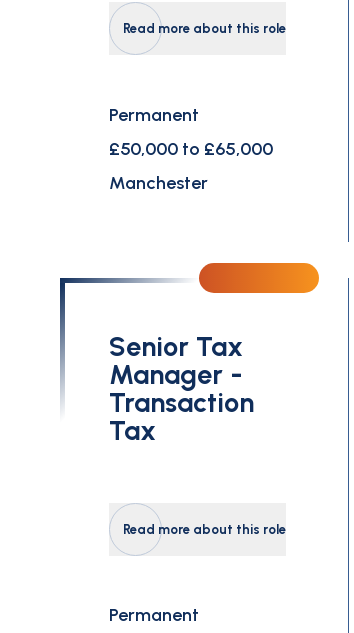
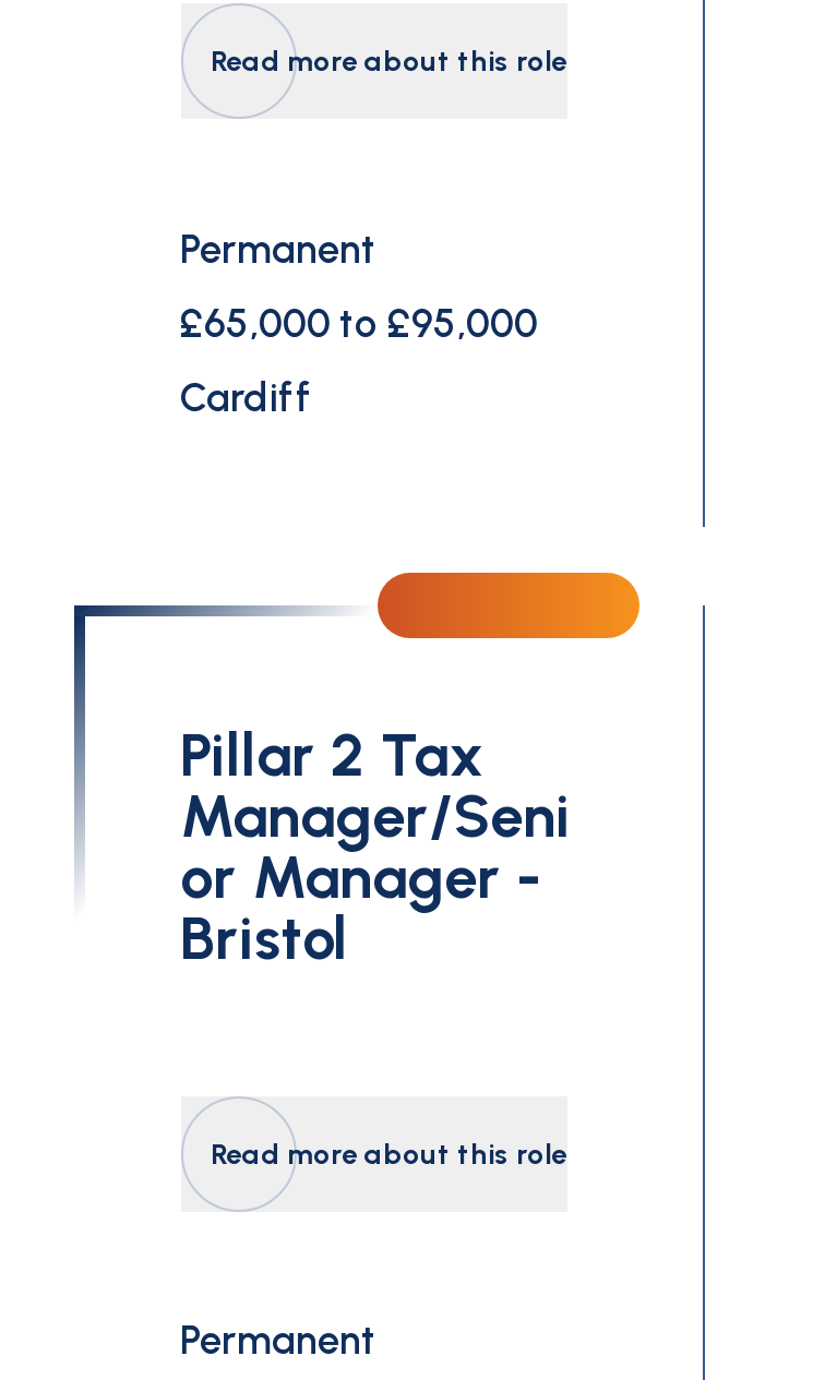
[108,138,272,160] £50,000 to £65,000 -> [180,299,538,347] £65,000 to £95,000
[108,172,207,194] Manchester -> [180,373,313,421] Cardiff
[108,330,253,447] Senior Tax | Manager - | Transaction | Tax -> [180,718,571,973] Pillar 2 Tax | Manager/Seni | or Manager - | Bristol

